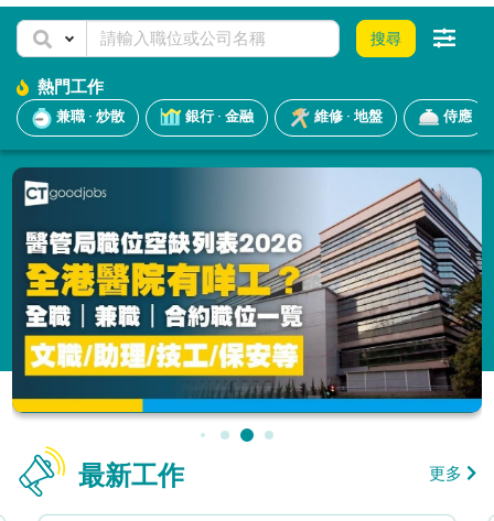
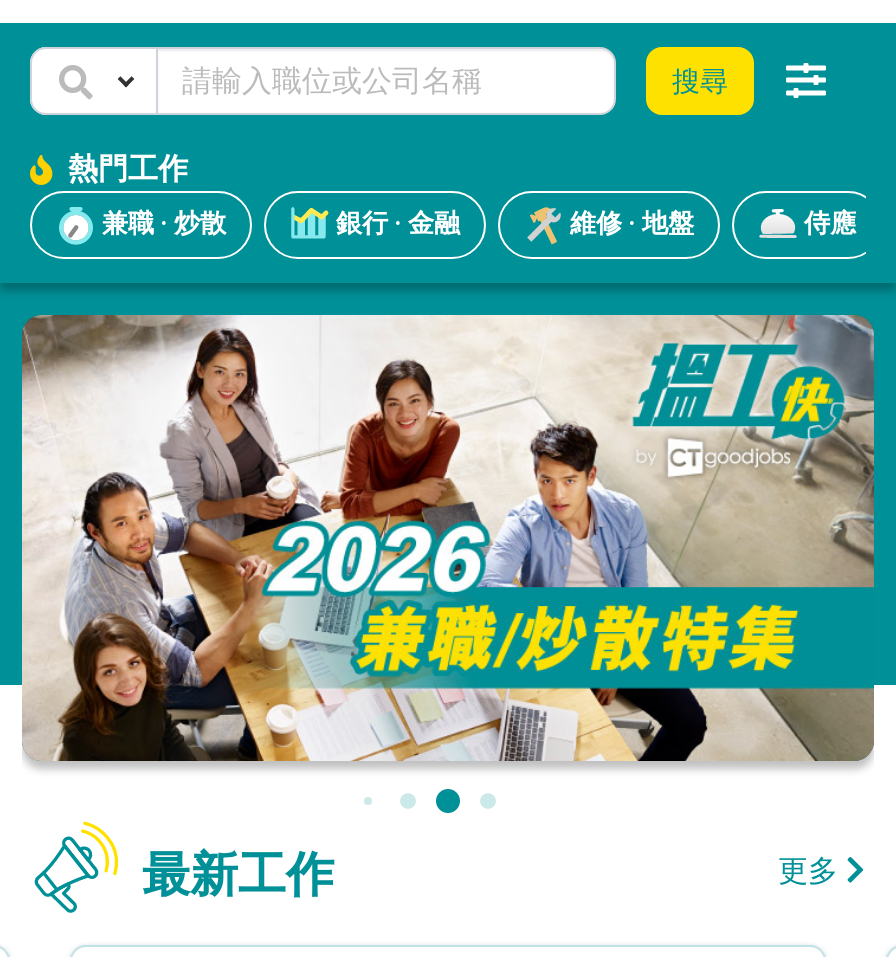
[11,166,483,414] [image] -> [20,313,876,763] [image]

